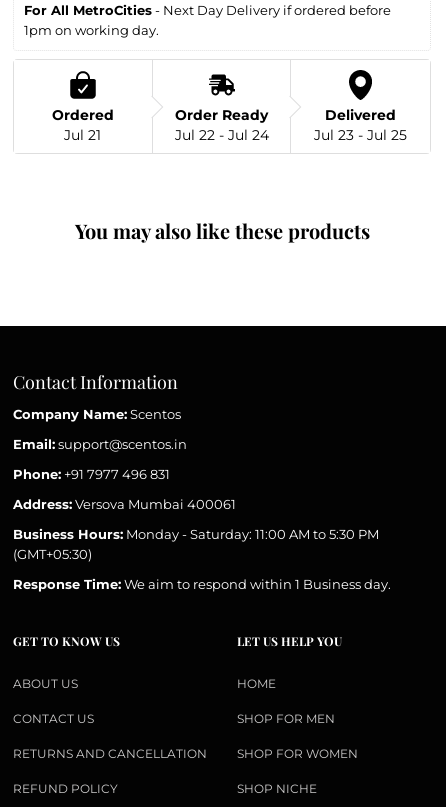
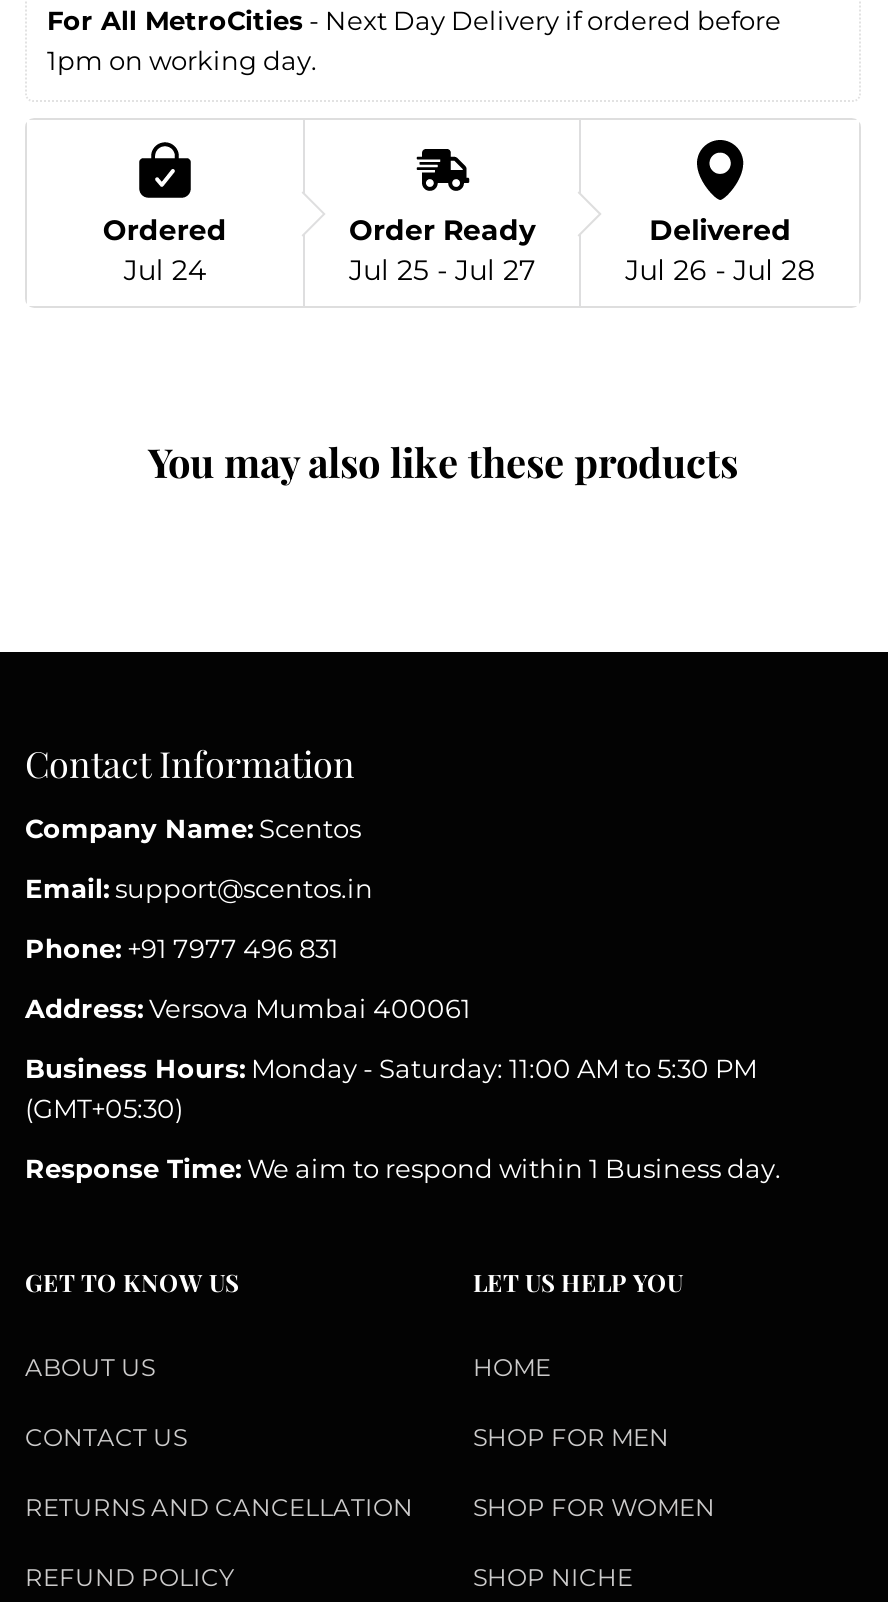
[64,126,101,144] Jul 21 -> [124,253,206,289] Jul 24
[174,126,268,144] Jul 22 - Jul 24 -> [349,253,535,289] Jul 25 - Jul 27
[314,126,407,144] Jul 23 - Jul 25 -> [625,253,815,289] Jul 26 - Jul 28

